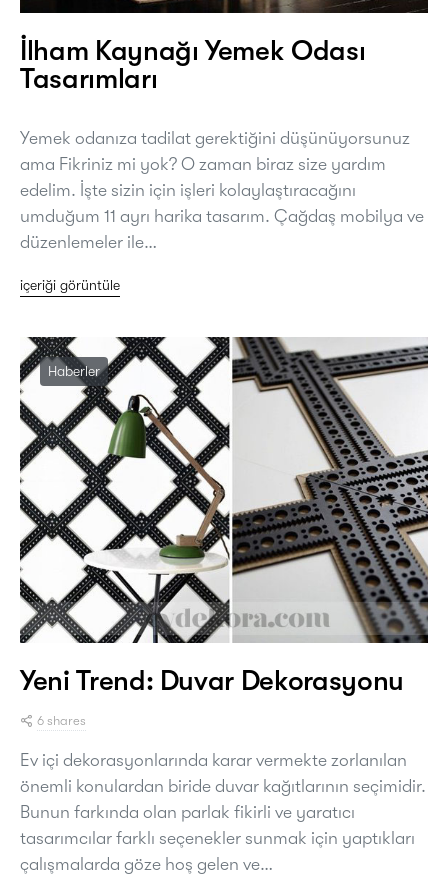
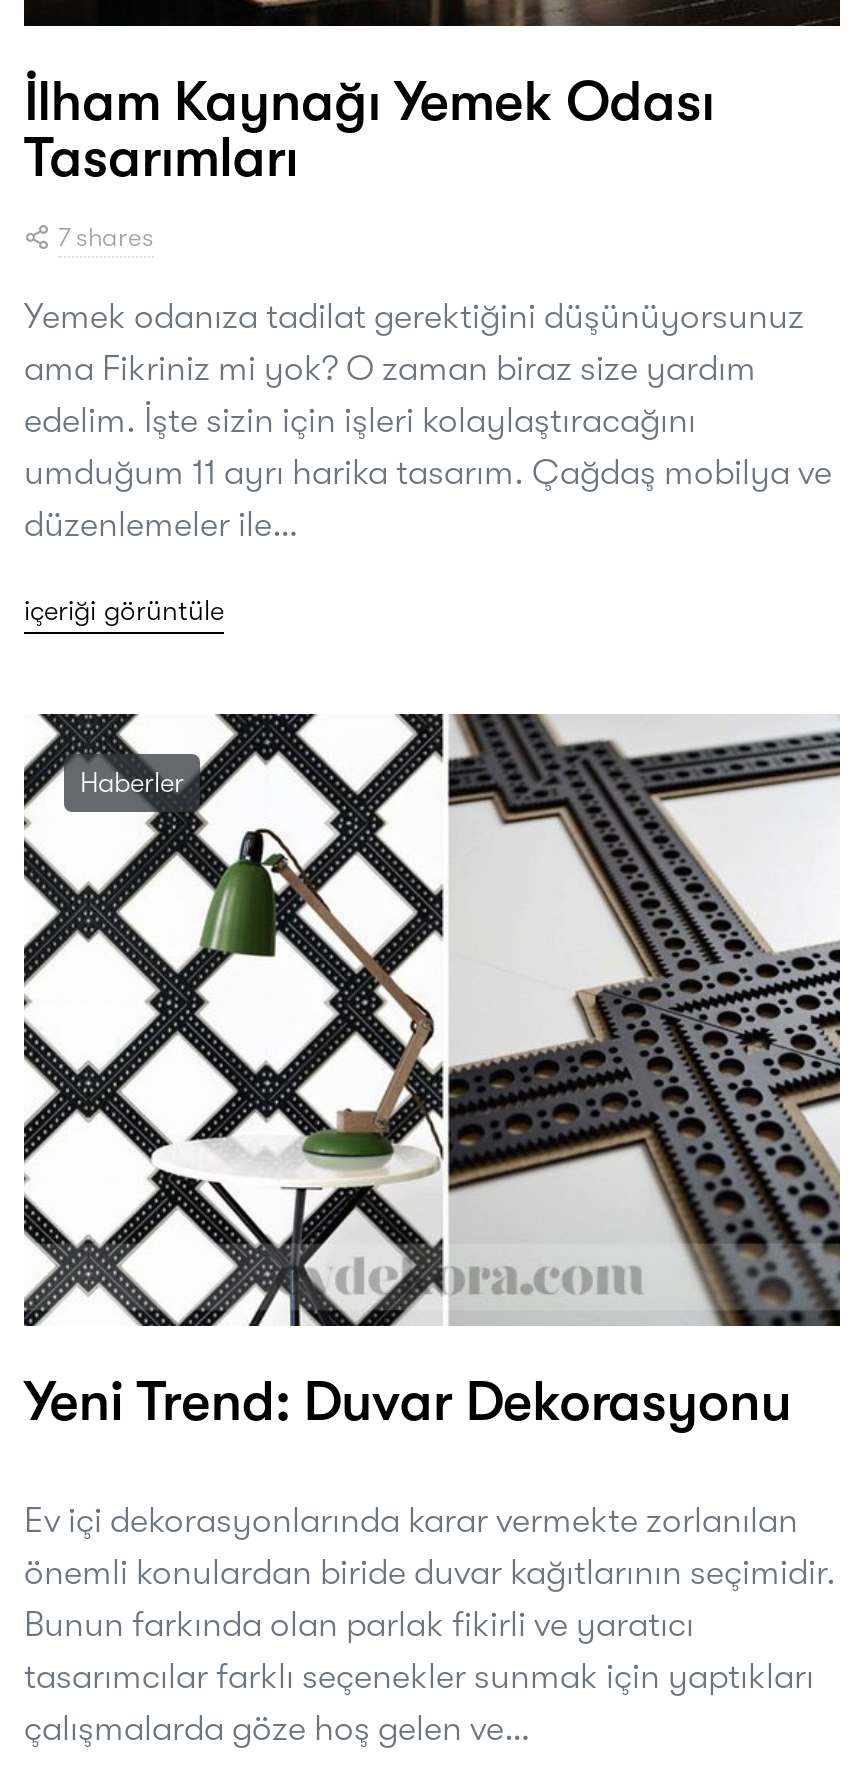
none -> [58,222,154,252] 7 shares
moved [19,128,424,697] -> [22,296,832,1434]: [image] | Yemek odanıza tadilat gerektiğini düşünüyorsunuz | ama Fikriniz mi yok? O zaman biraz size yardım | ... | Haberler | Yeni Trend: Duvar Dekorasyonu
[37,713,86,728] 6 shares -> none

